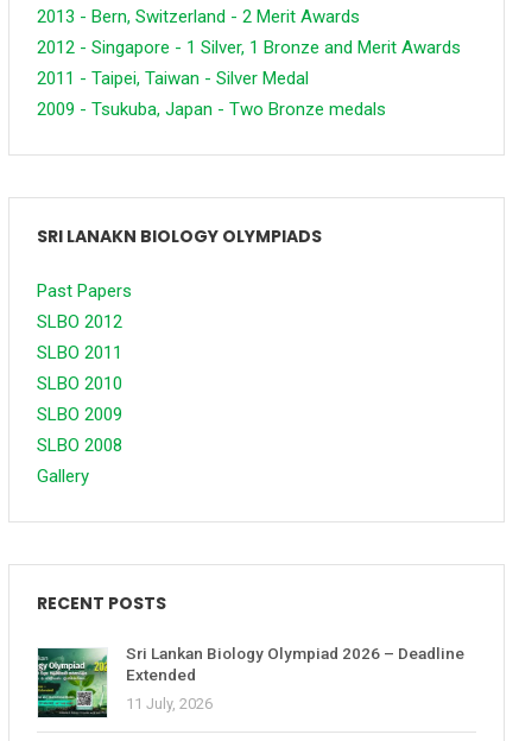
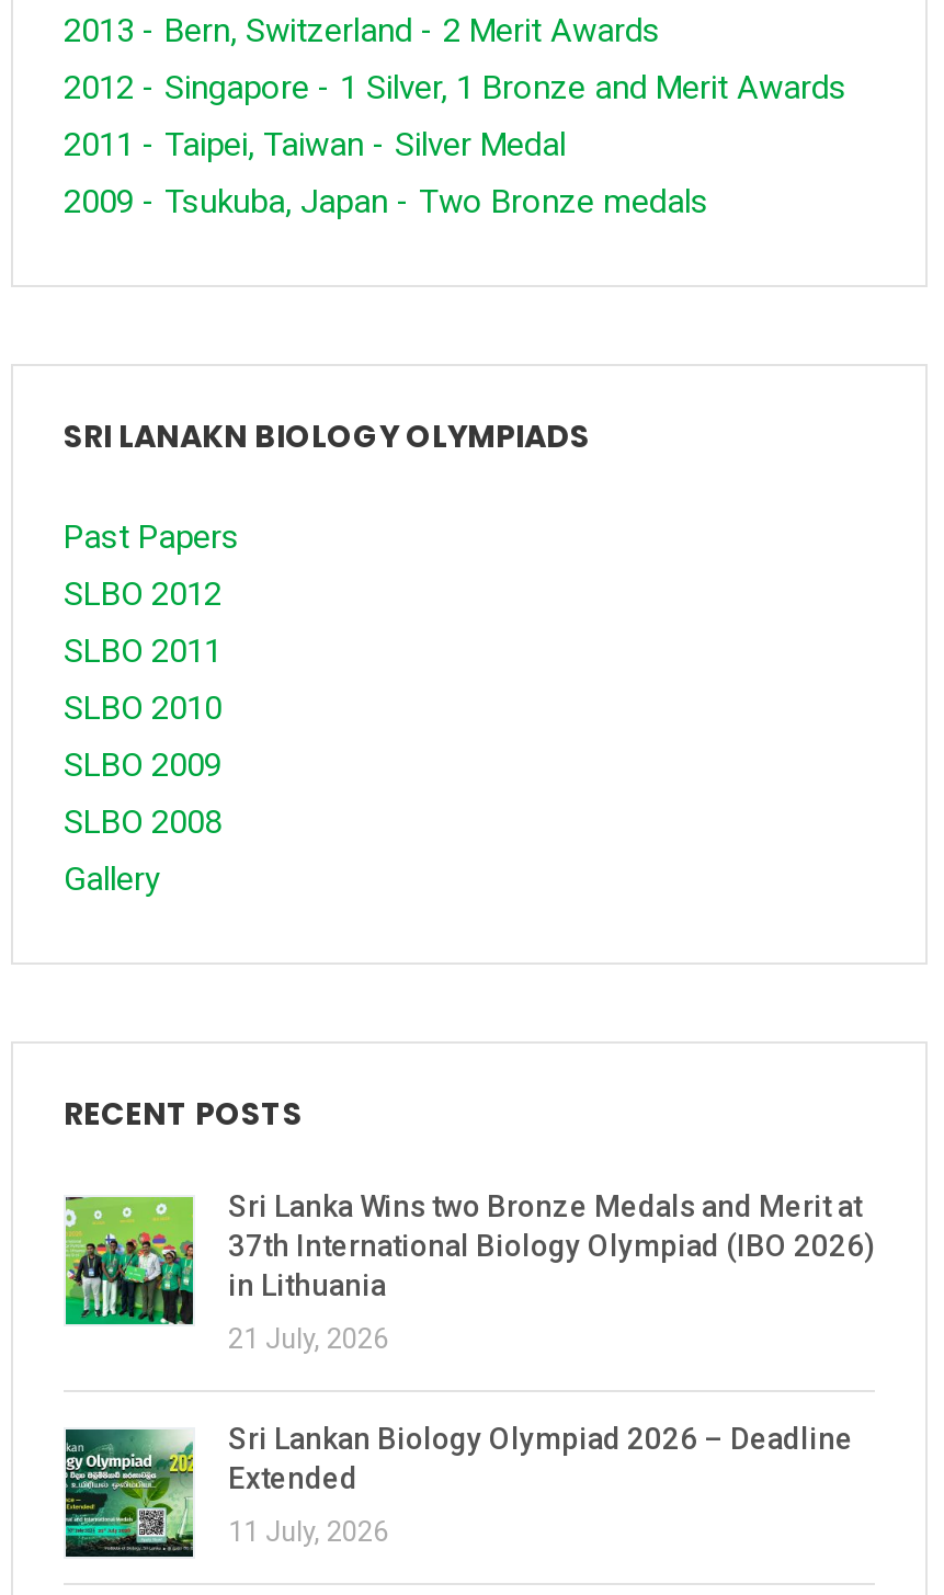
none -> [64,1189,873,1356] [image] | Sri Lanka Wins two Bronze Medals and Merit at | 37th International Biology Olympiad (IBO 2026) | in Lithuania | 21 July, 2026

